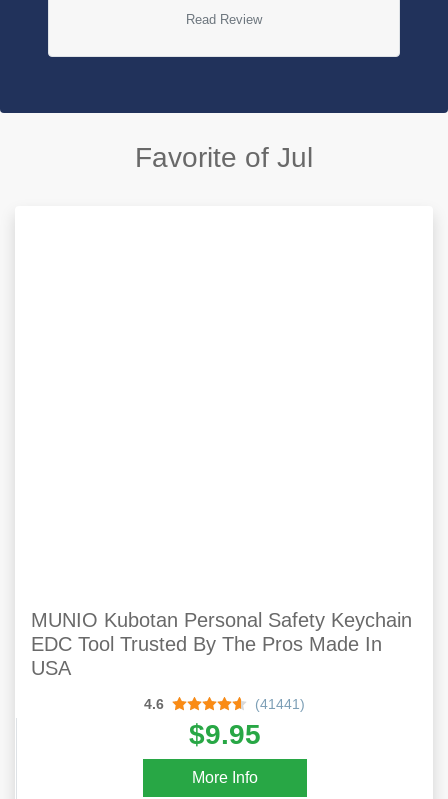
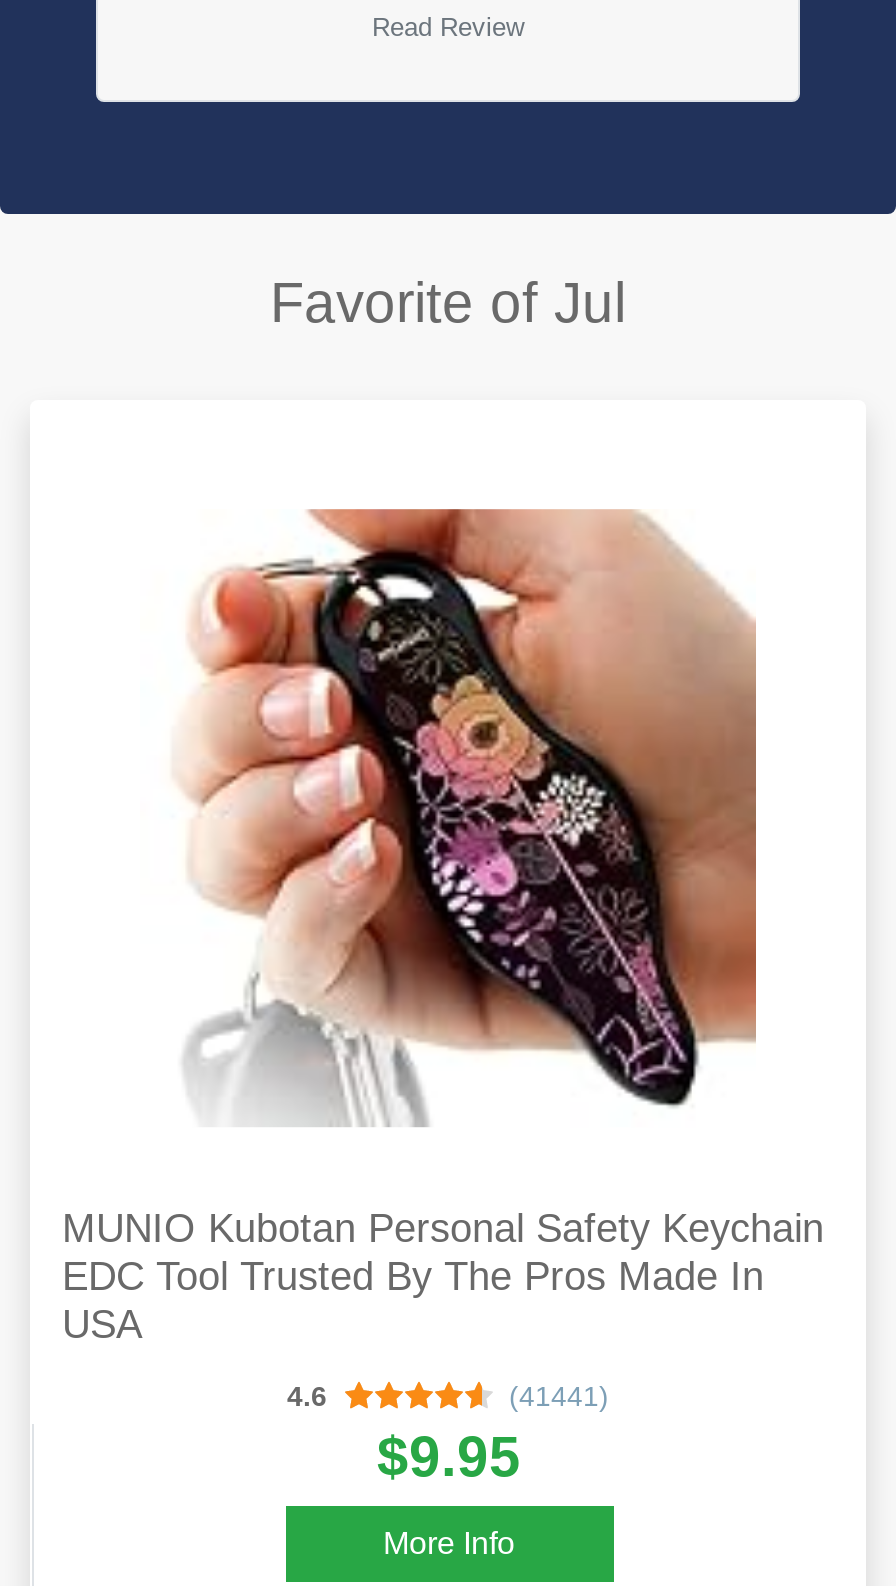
none -> [174,506,758,1128] [image]

